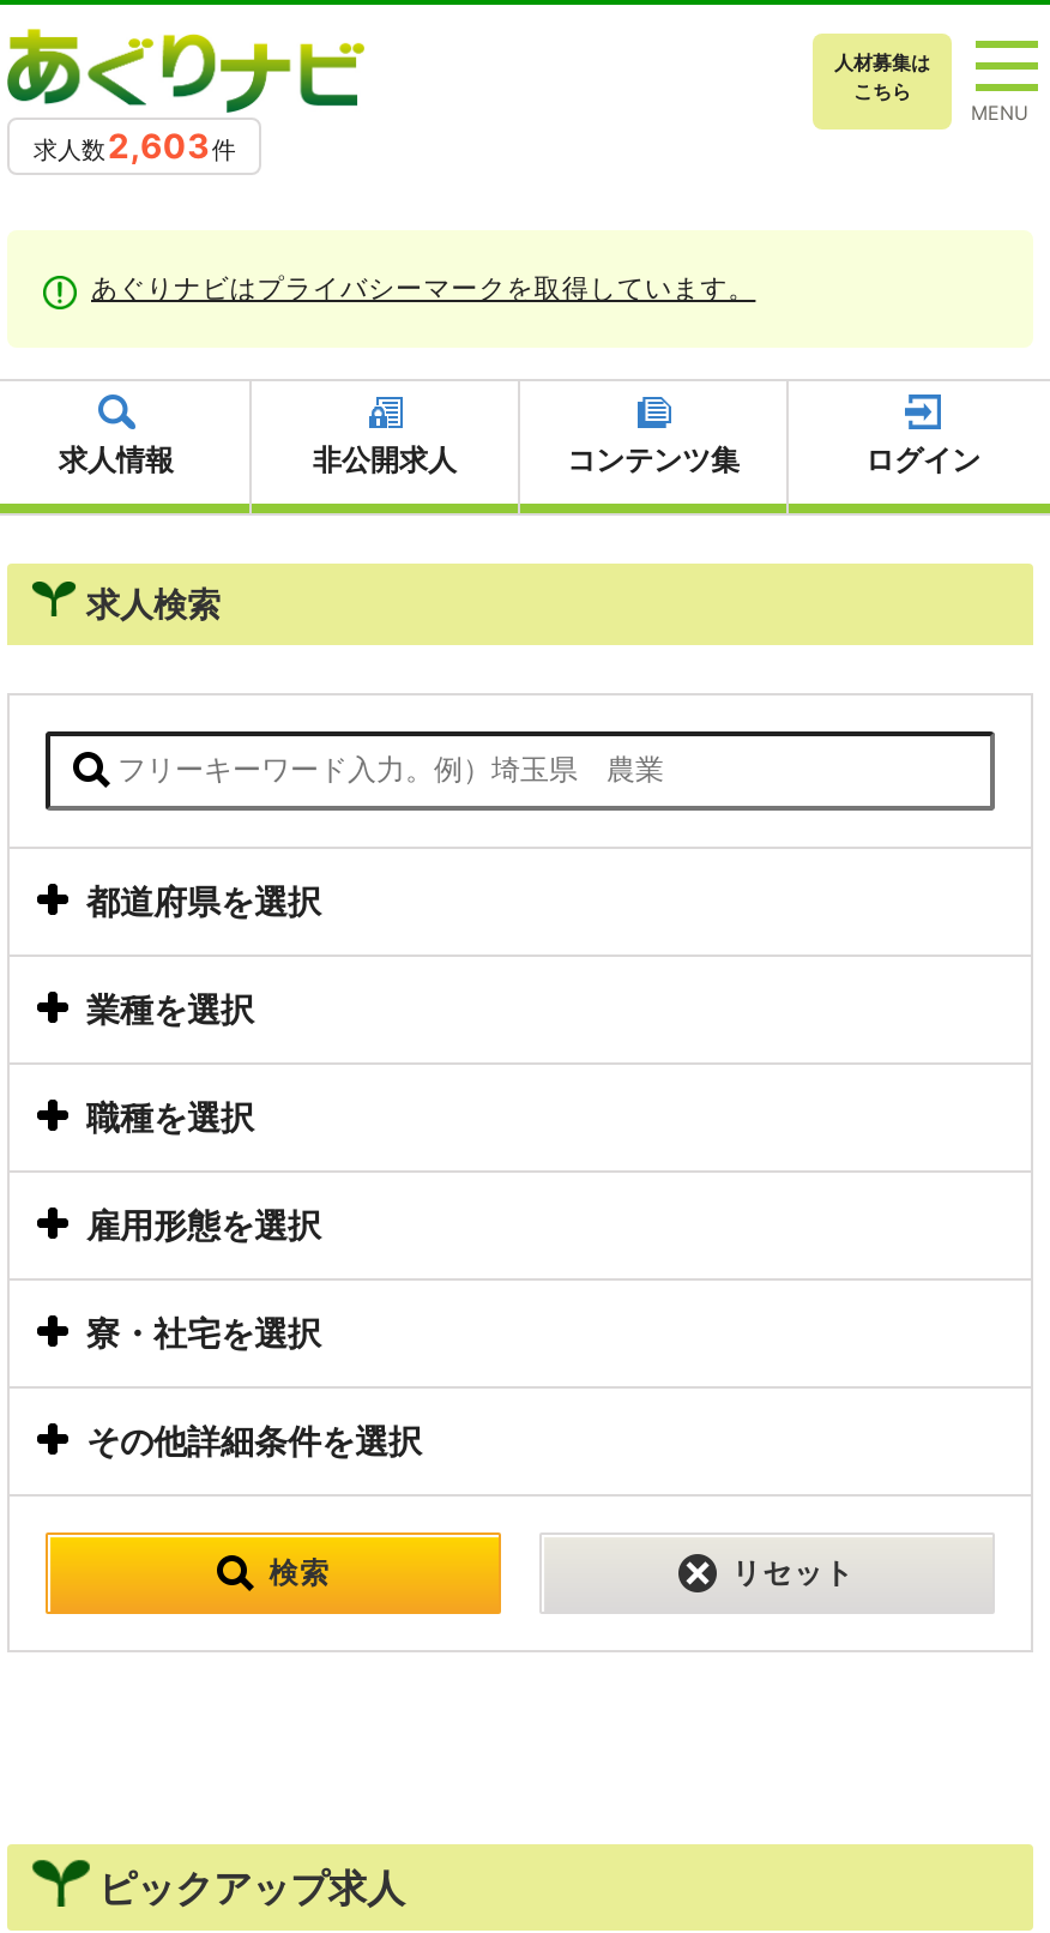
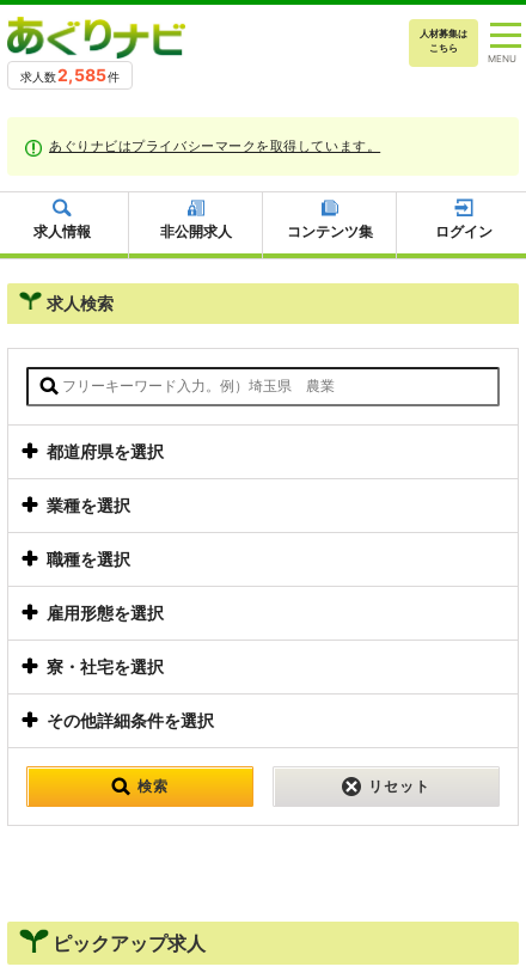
[34,125,236,165] 求人数2,603件 -> [20,65,120,85] 求人数2,585件

